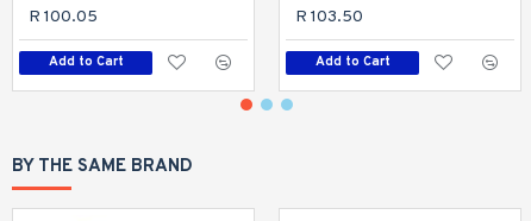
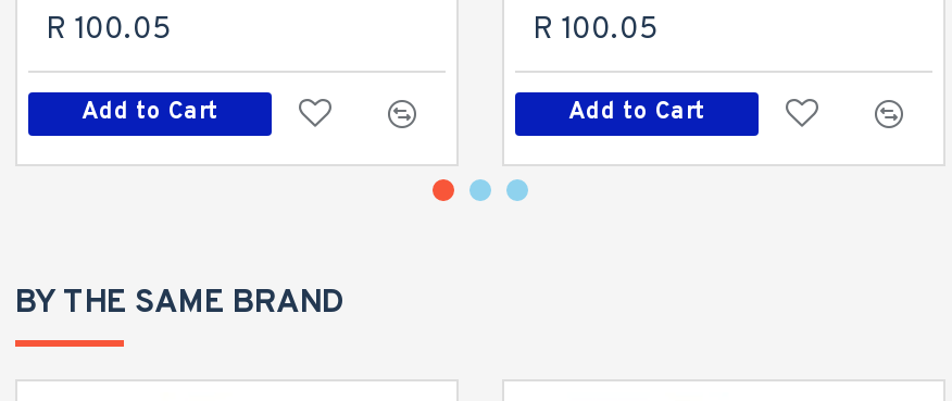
[295,7,363,27] R 103.50 -> [533,12,659,49] R 100.05

